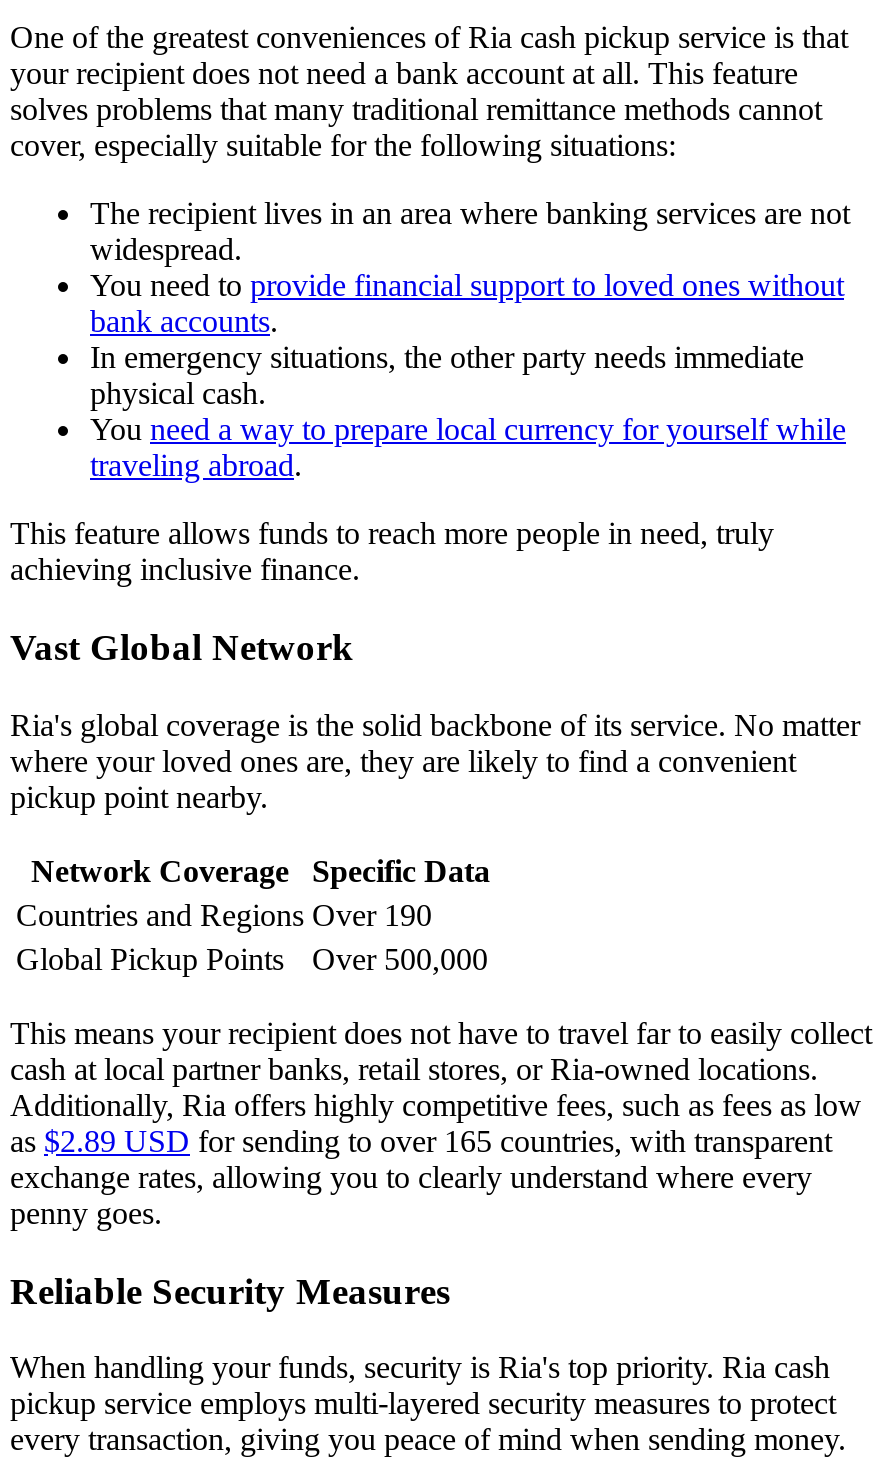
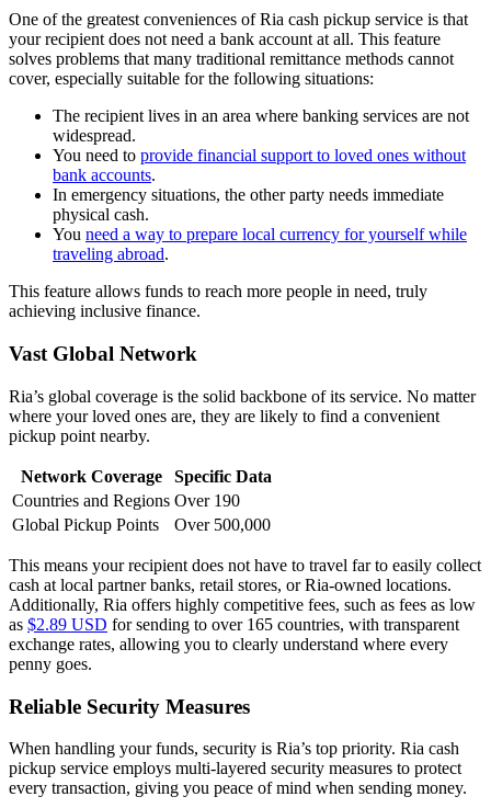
[10,708,860,742] Ria's global coverage is the solid backbone of its service. No matter -> [9,387,476,405] Ria’s global coverage is the solid backbone of its service. No matter
[10,1350,830,1384] When handling your funds, security is Ria's top priority. Ria cash -> [9,739,459,758] When handling your funds, security is Ria’s top priority. Ria cash

